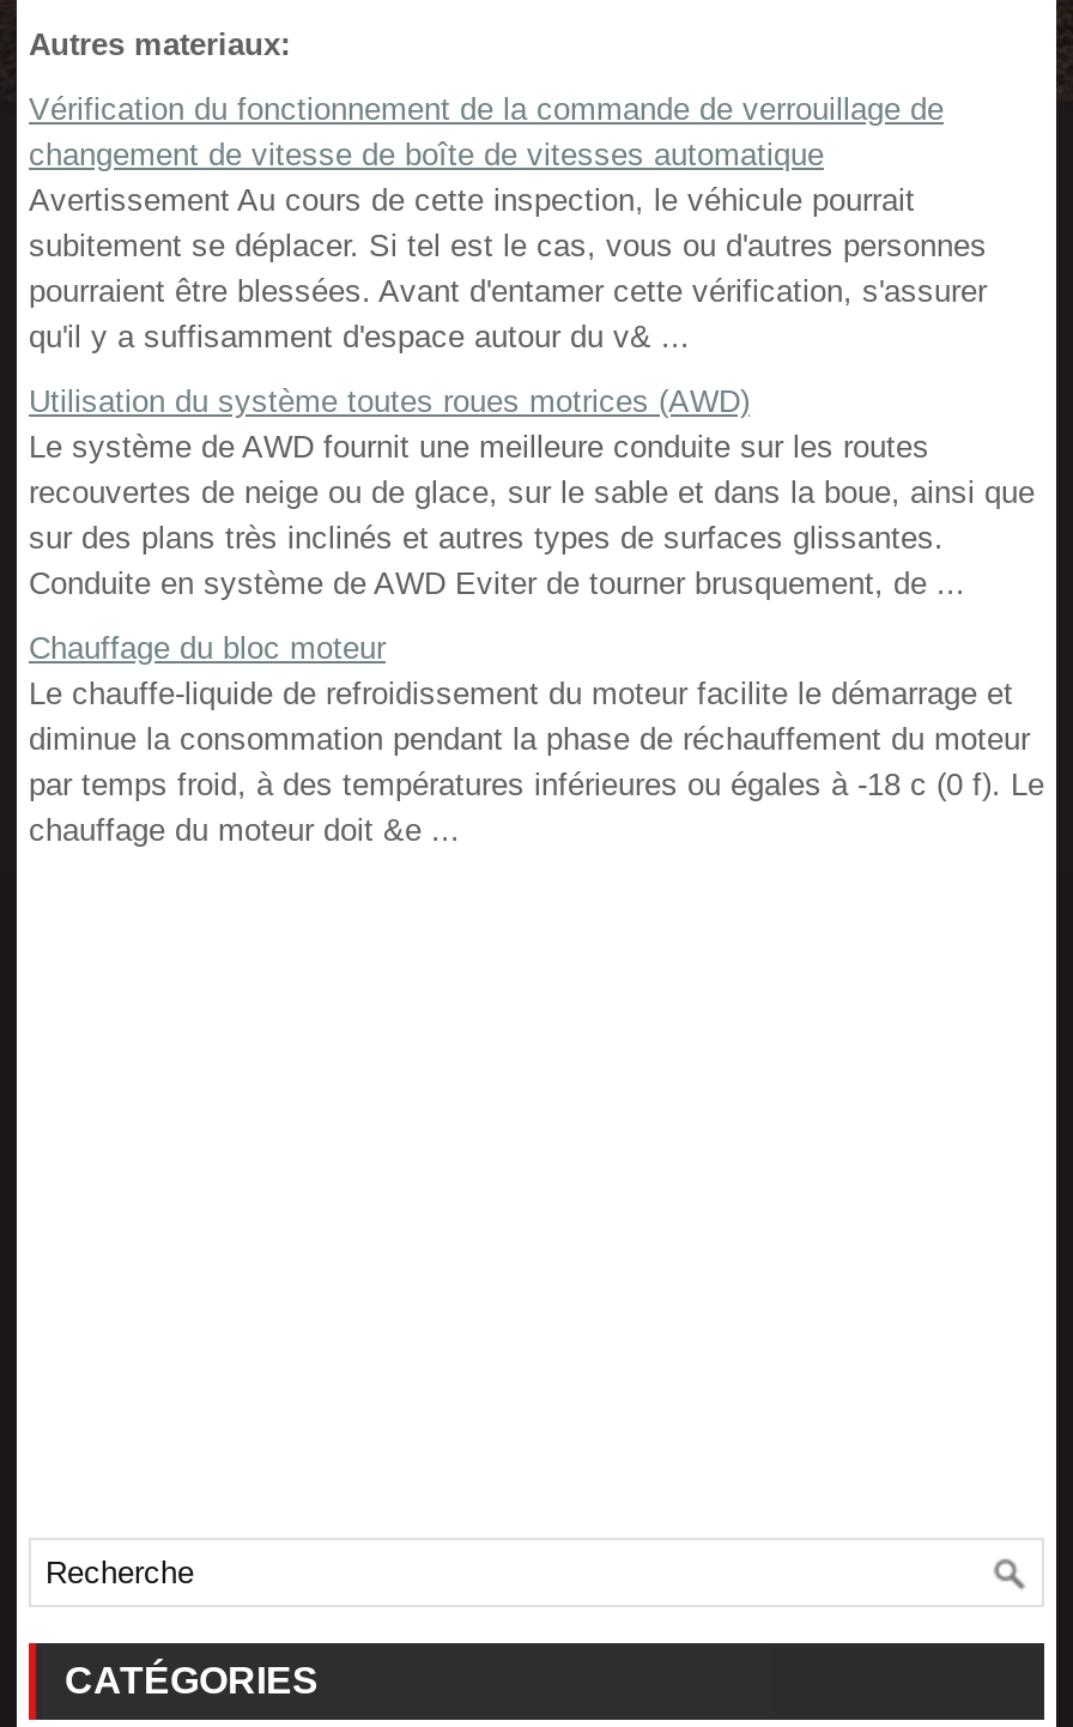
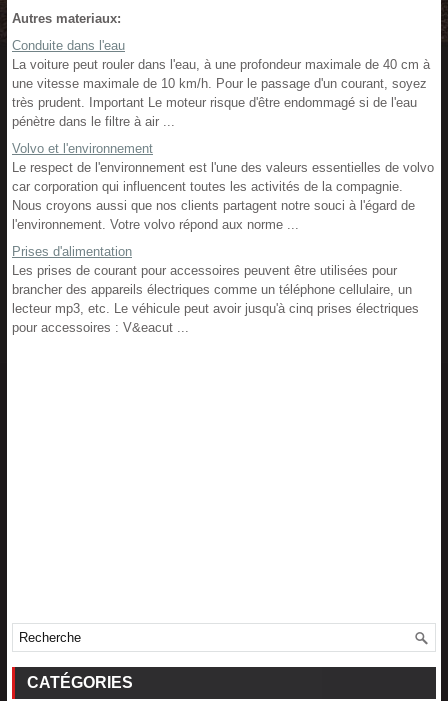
[29,91,987,355] Vérification du fonctionnement de la commande de verrouillage de | changement de vitesse de boîte de vitesses automatique | Avertissement Au cours de cette inspection, le véhicule pourrait | subitement se déplacer. Si tel est le cas, vous ou d'autres personnes | pourraient être blessées. Avant d'entamer cette vérification, s'assurer | qu'il y a suffisamment d'espace autour du v& ... -> [12,38,430,129] Conduite dans l'eau | La voiture peut rouler dans l'eau, à une profondeur maximale de 40 cm à | une vitesse maximale de 10 km/h. Pour le passage d'un courant, soyez | très prudent. Important Le moteur risque d'être endommagé si de l'eau | pénètre dans le filtre à air ...
[29,383,1035,601] Utilisation du système toutes roues motrices (AWD) | Le système de AWD fournit une meilleure conduite sur les routes | recouvertes de neige ou de glace, sur le sable et dans la boue, ainsi que | sur des plans très inclinés et autres types de surfaces glissantes. | Conduite en système de AWD Eviter de tourner brusquement, de ... -> [12,141,434,232] Volvo et l'environnement | Le respect de l'environnement est l'une des valeurs essentielles de volvo | car corporation qui influencent toutes les activités de la compagnie. | Nous croyons aussi que nos clients partagent notre souci à l'égard de | l'environnement. Votre volvo répond aux norme ...
[29,630,1044,848] Chauffage du bloc moteur | Le chauffe-liquide de refroidissement du moteur facilite le démarrage et | diminue la consommation pendant la phase de réchauffement du moteur | par temps froid, à des températures inférieures ou égales à -18 c (0 f). Le | chauffage du moteur doit &e ... -> [12,244,419,335] Prises d'alimentation | Les prises de courant pour accessoires peuvent être utilisées pour | brancher des appareils électriques comme un téléphone cellulaire, un | lecteur mp3, etc. Le véhicule peut avoir jusqu'à cinq prises électriques | pour accessoires : V&eacut ...

